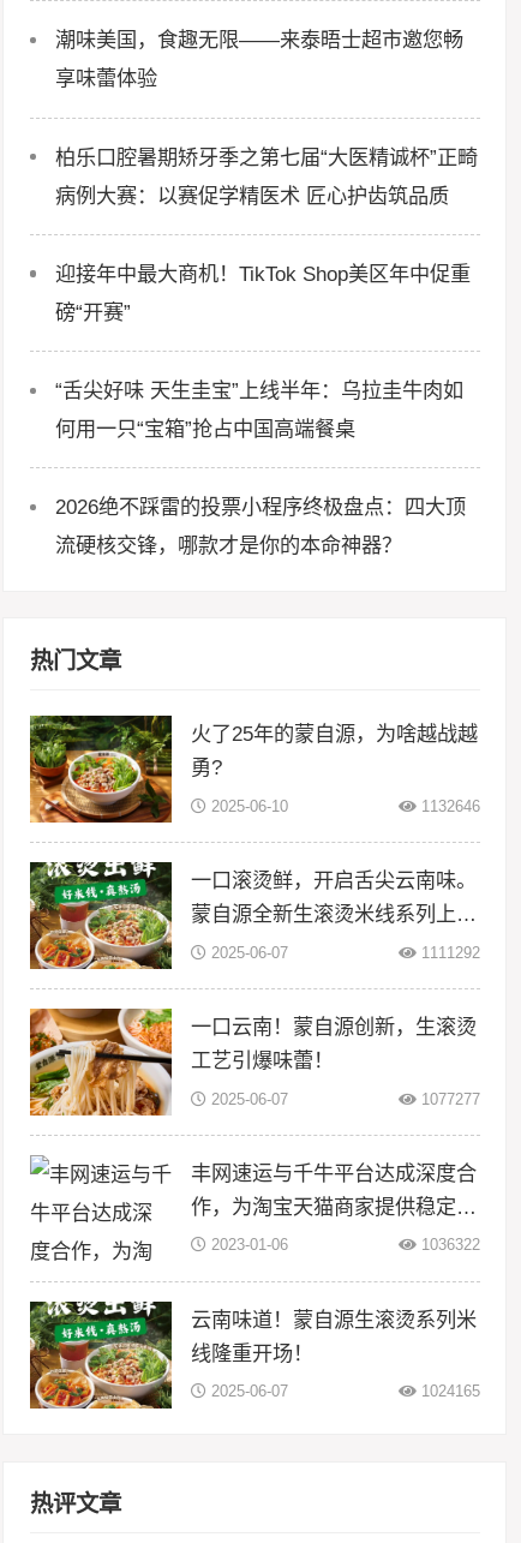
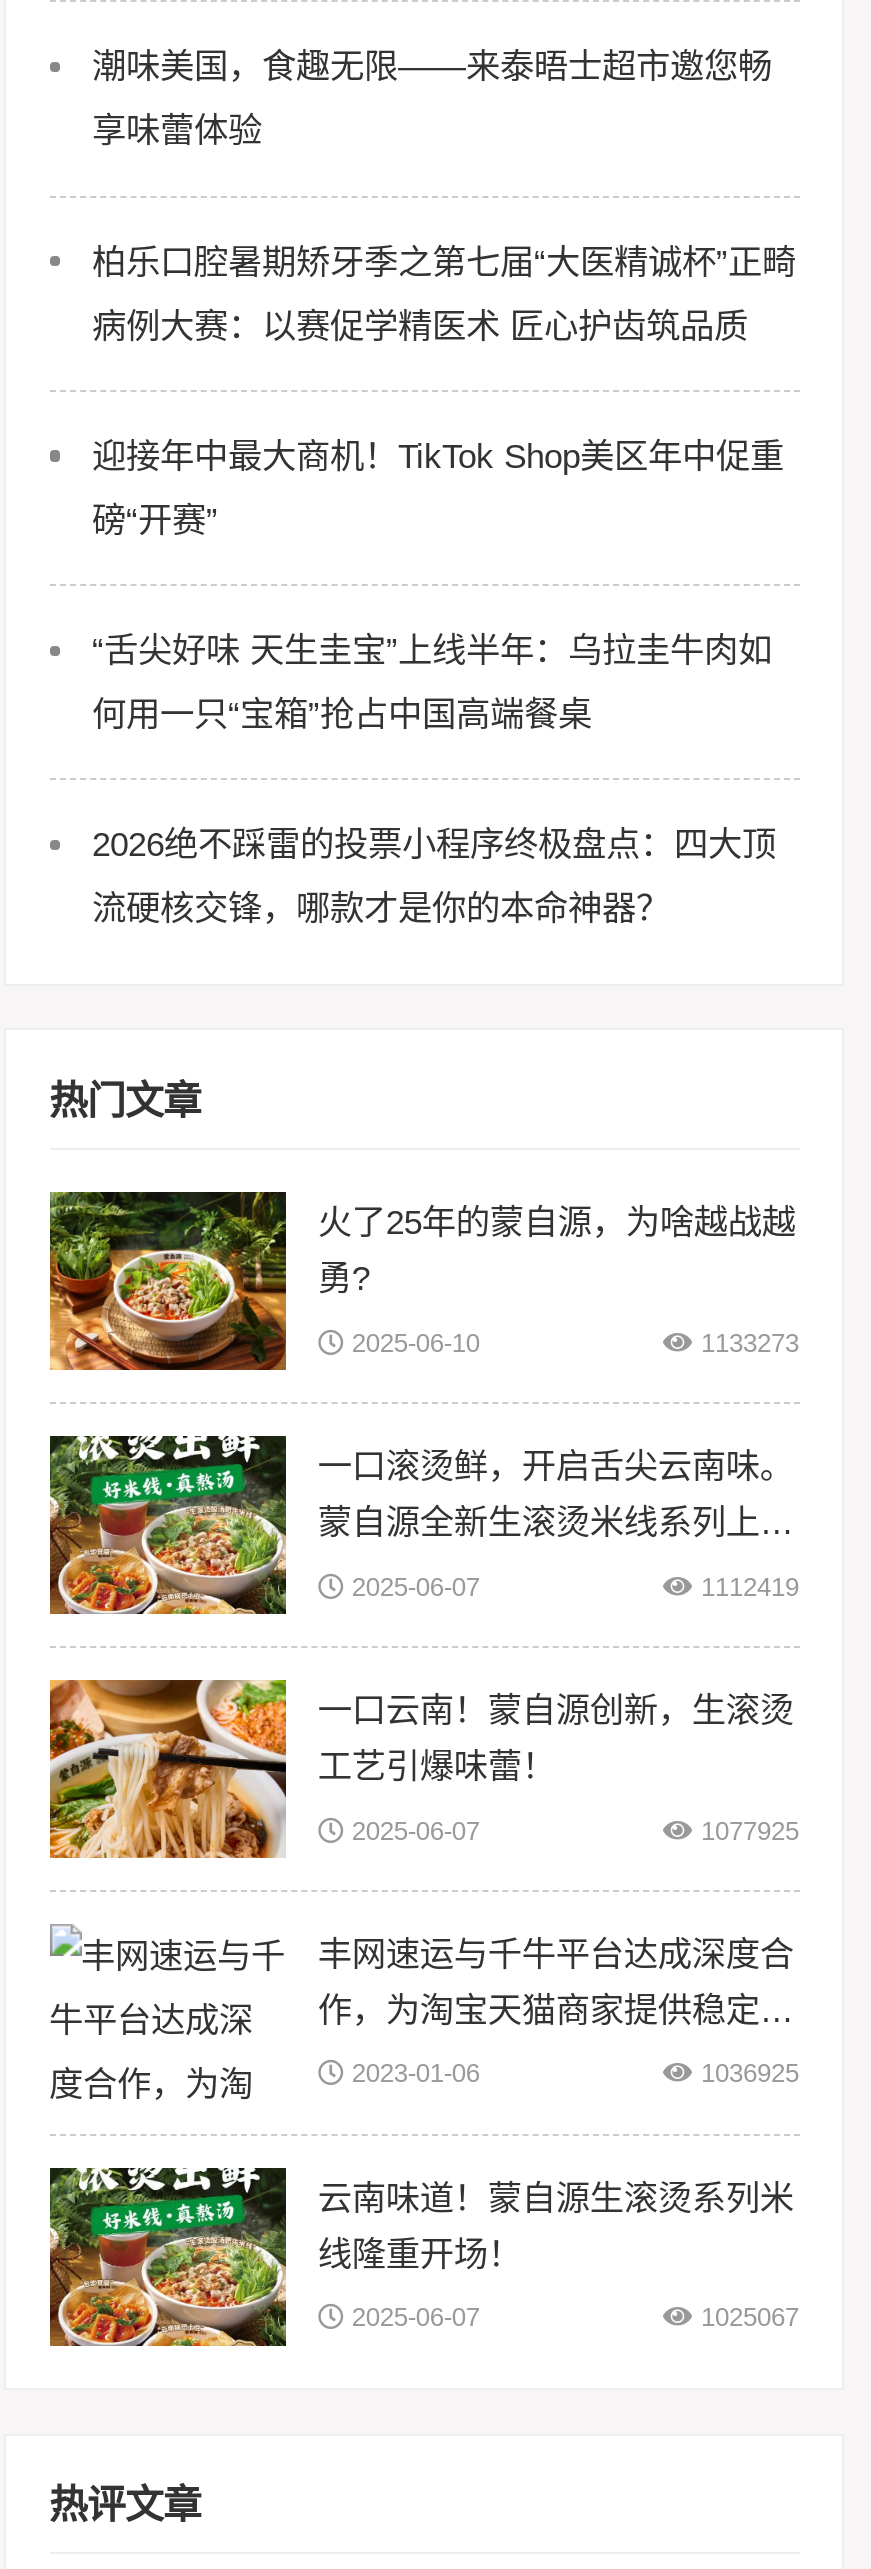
[416,797,480,815] 1132646 -> [693,1327,799,1357] 1133273
[416,943,480,961] 1111292 -> [693,1571,799,1601] 1112419
[416,1090,480,1108] 1077277 -> [693,1815,799,1845] 1077925
[416,1236,480,1254] 1036322 -> [693,2059,799,2089] 1036925
[416,1383,480,1401] 1024165 -> [693,2303,799,2333] 1025067

